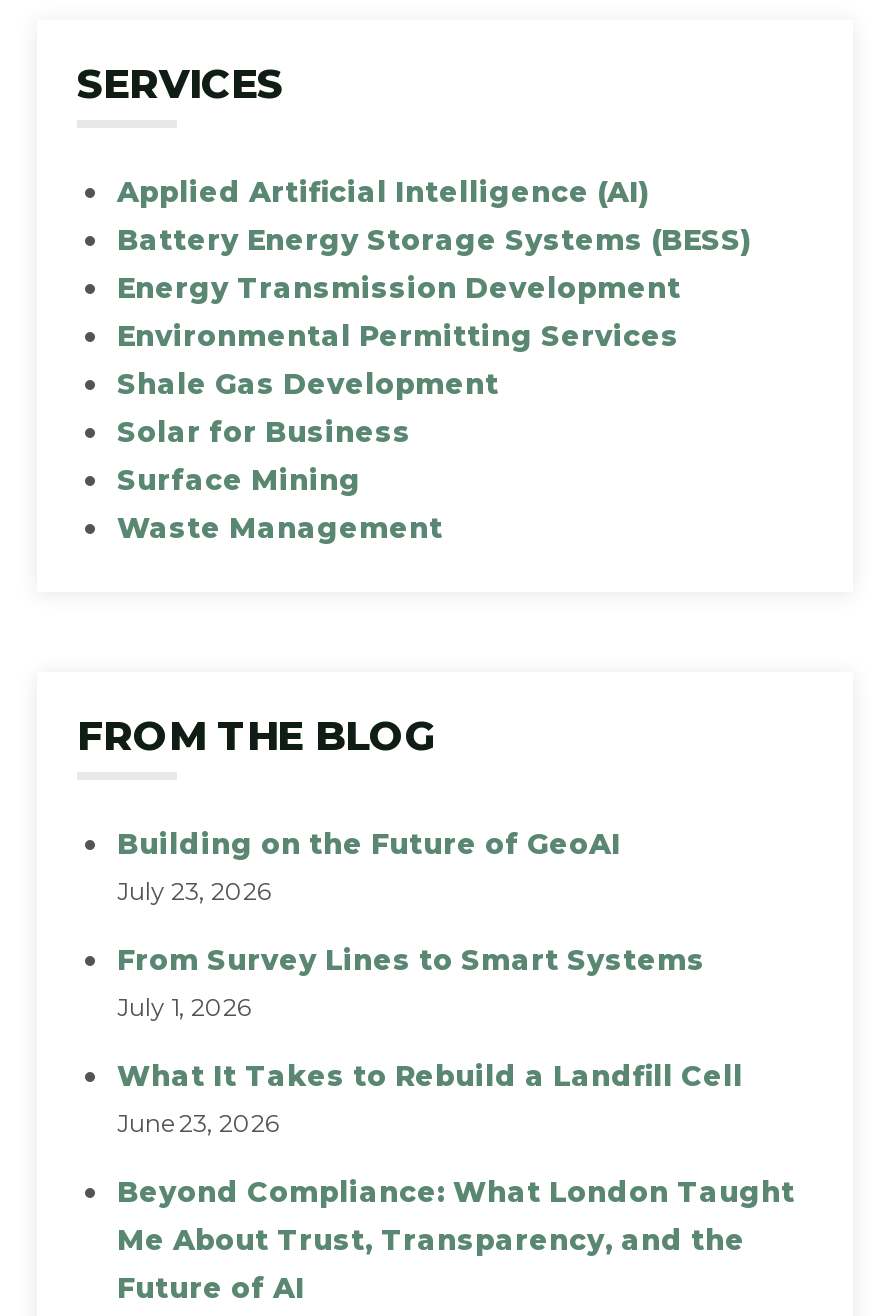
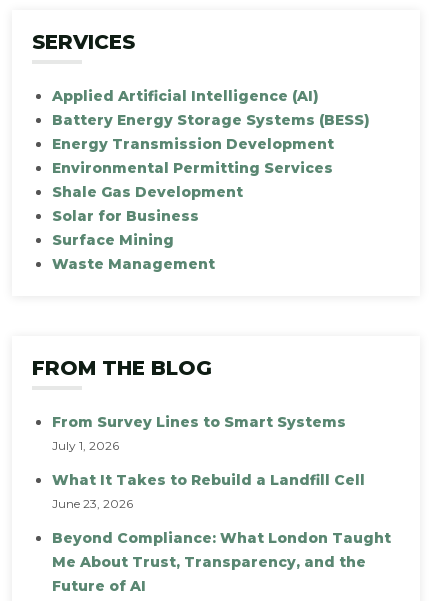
[117,827,621,907] Building on the Future of GeoAI | July 23, 2026 -> none

